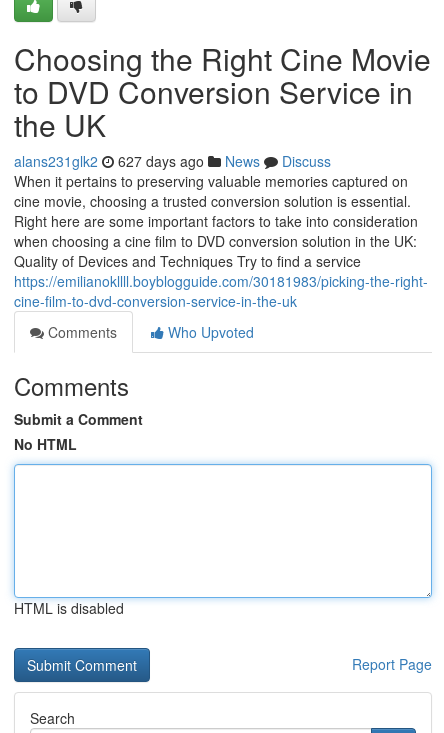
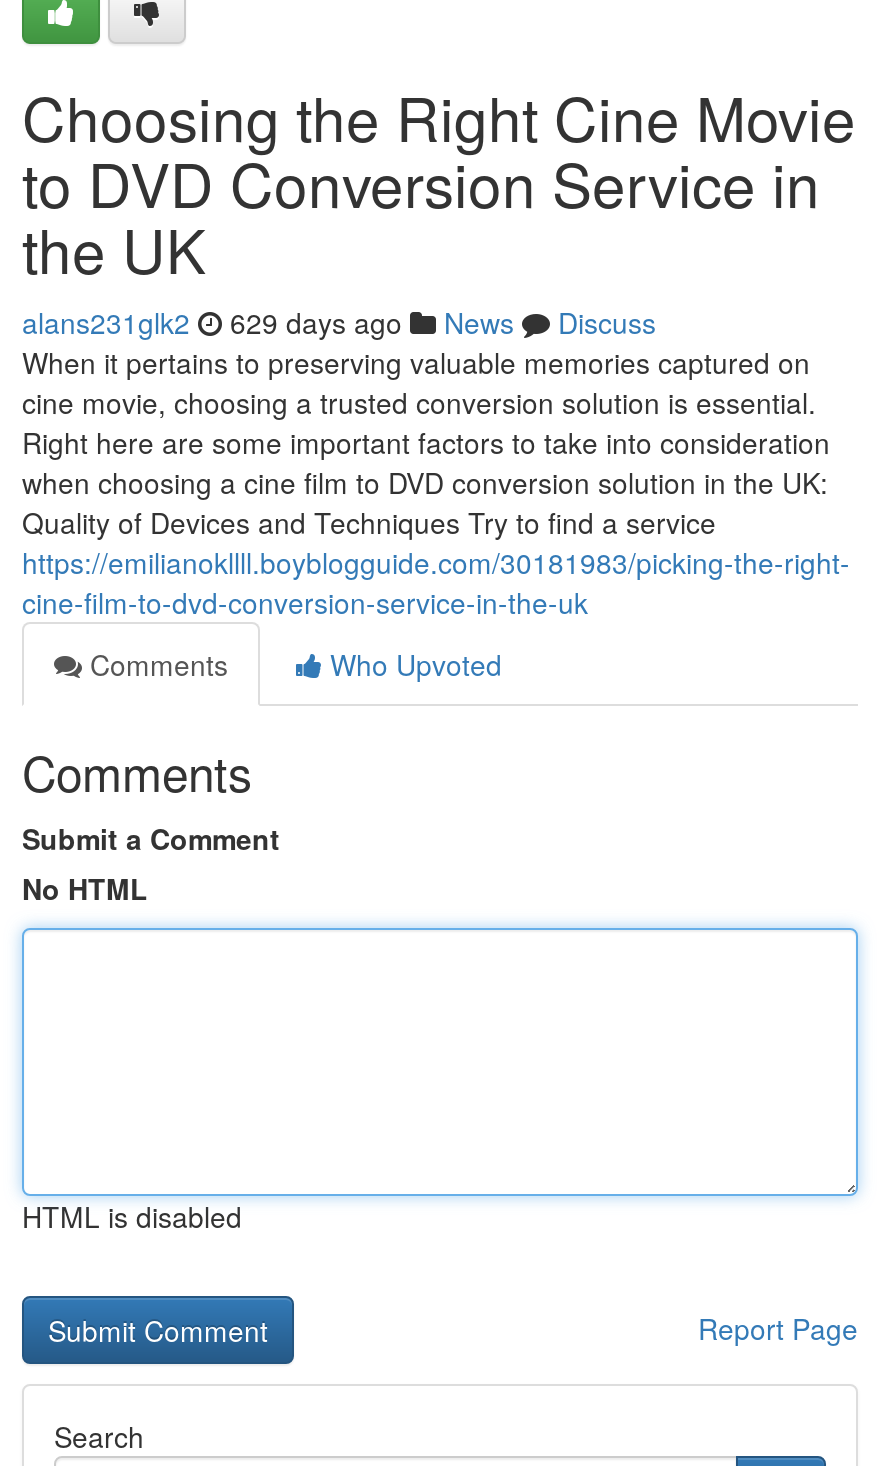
[14,151,331,171] alans231glk2 627 days ago News Discuss -> [22,302,656,342] alans231glk2 629 days ago News Discuss

